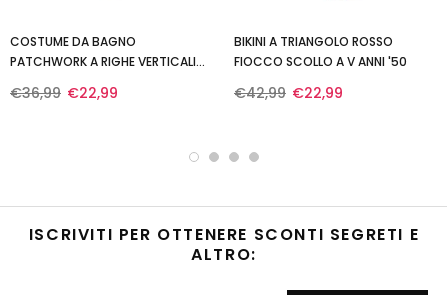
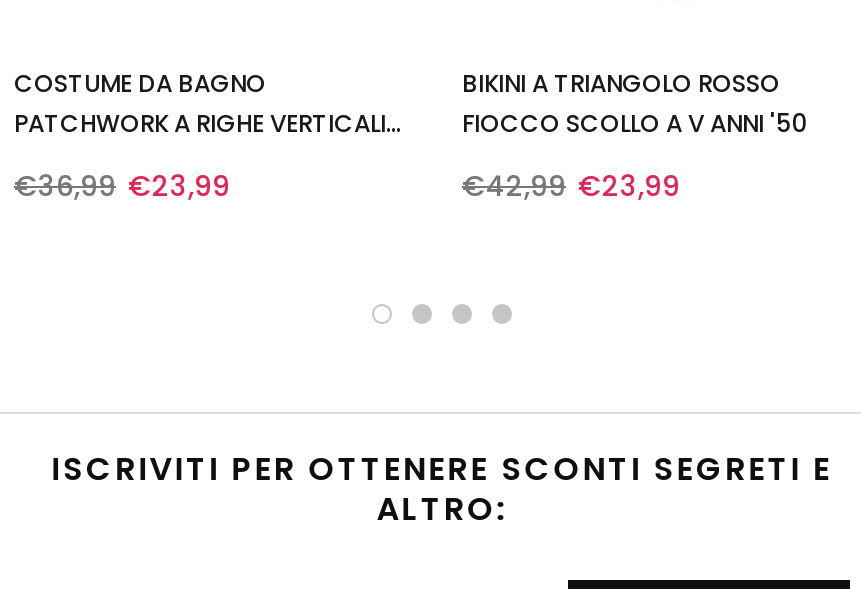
[10,83,118,103] €36,99 €22,99 -> [14,167,230,207] €36,99 €23,99
[234,83,343,103] €42,99 €22,99 -> [462,167,680,207] €42,99 €23,99

